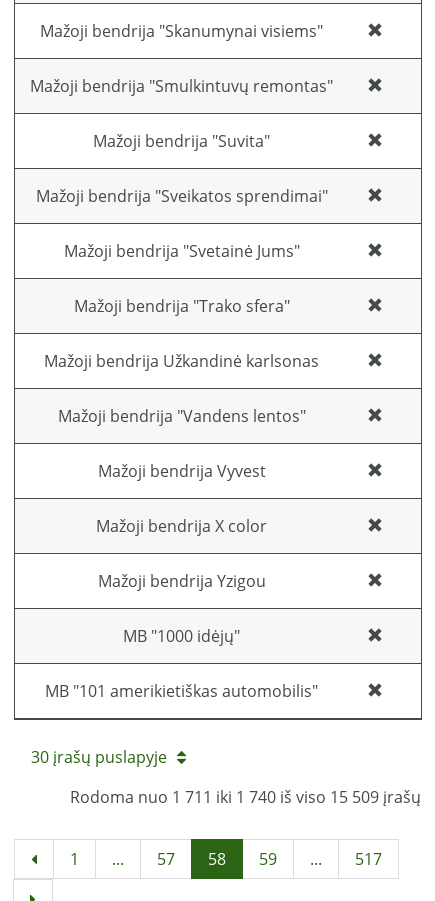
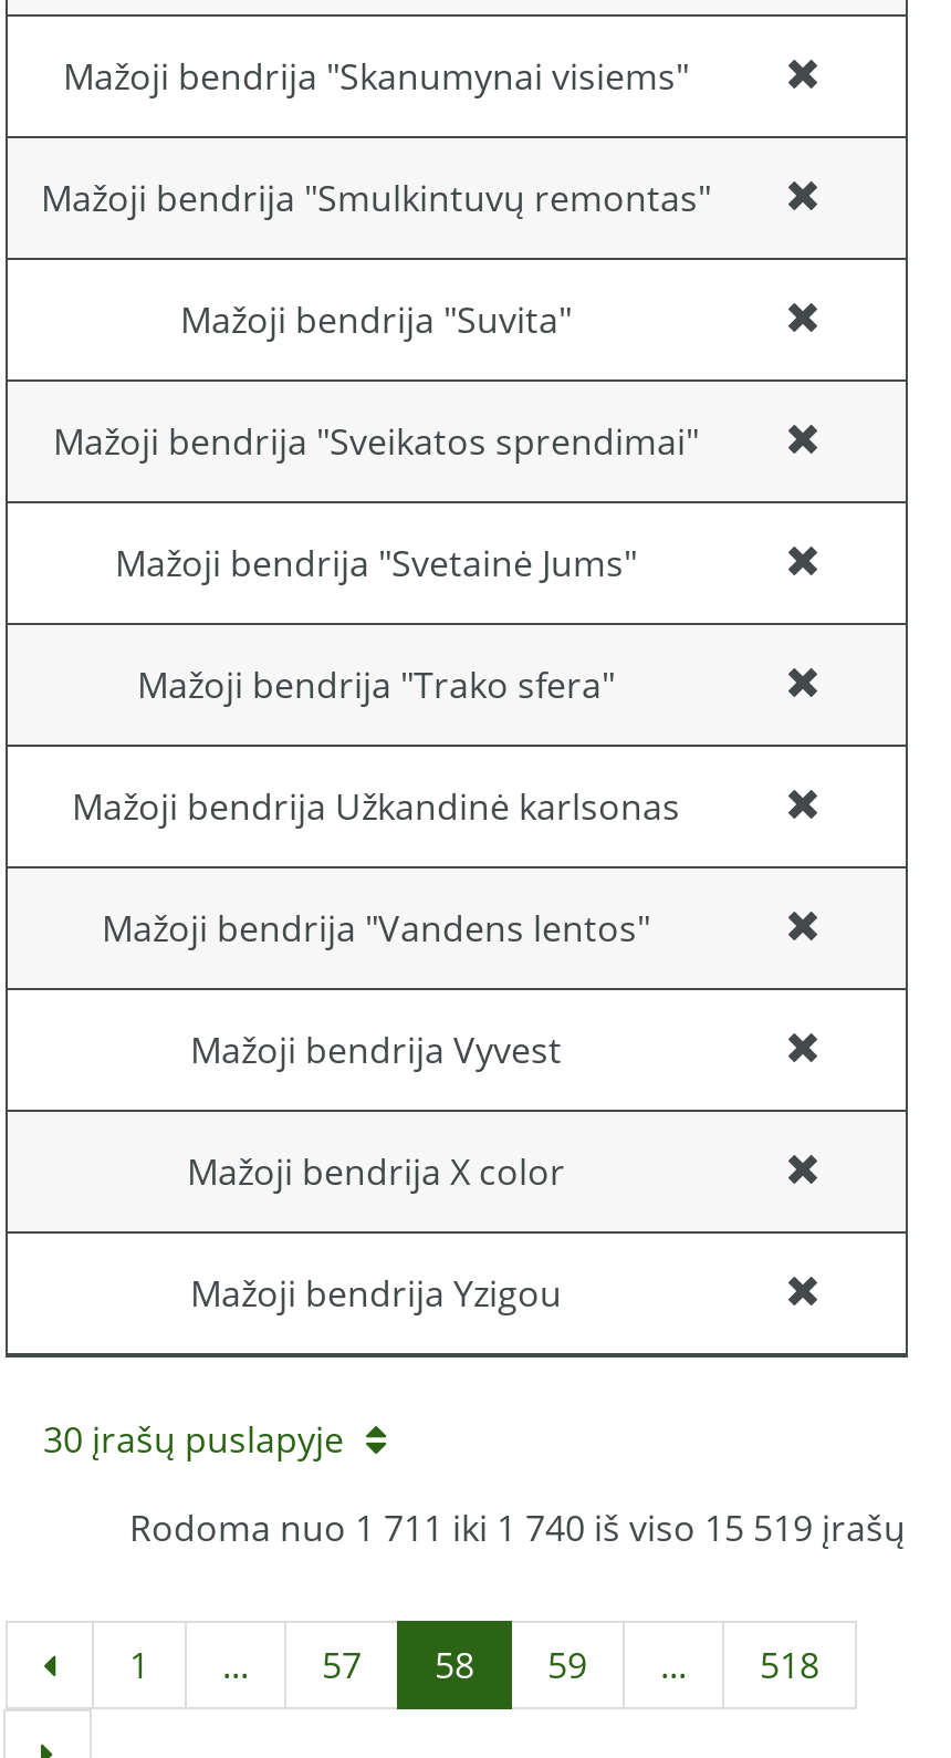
[45,625,318,702] MB "1000 idėjų" | MB "101 amerikietiškas automobilis" -> none
[70,786,421,808] Rodoma nuo 1 711 iki 1 740 iš viso 15 509 įrašų -> [129,1503,906,1552] Rodoma nuo 1 711 iki 1 740 iš viso 15 519 įrašų
[355,848,382,870] 517 -> [760,1640,819,1689] 518

